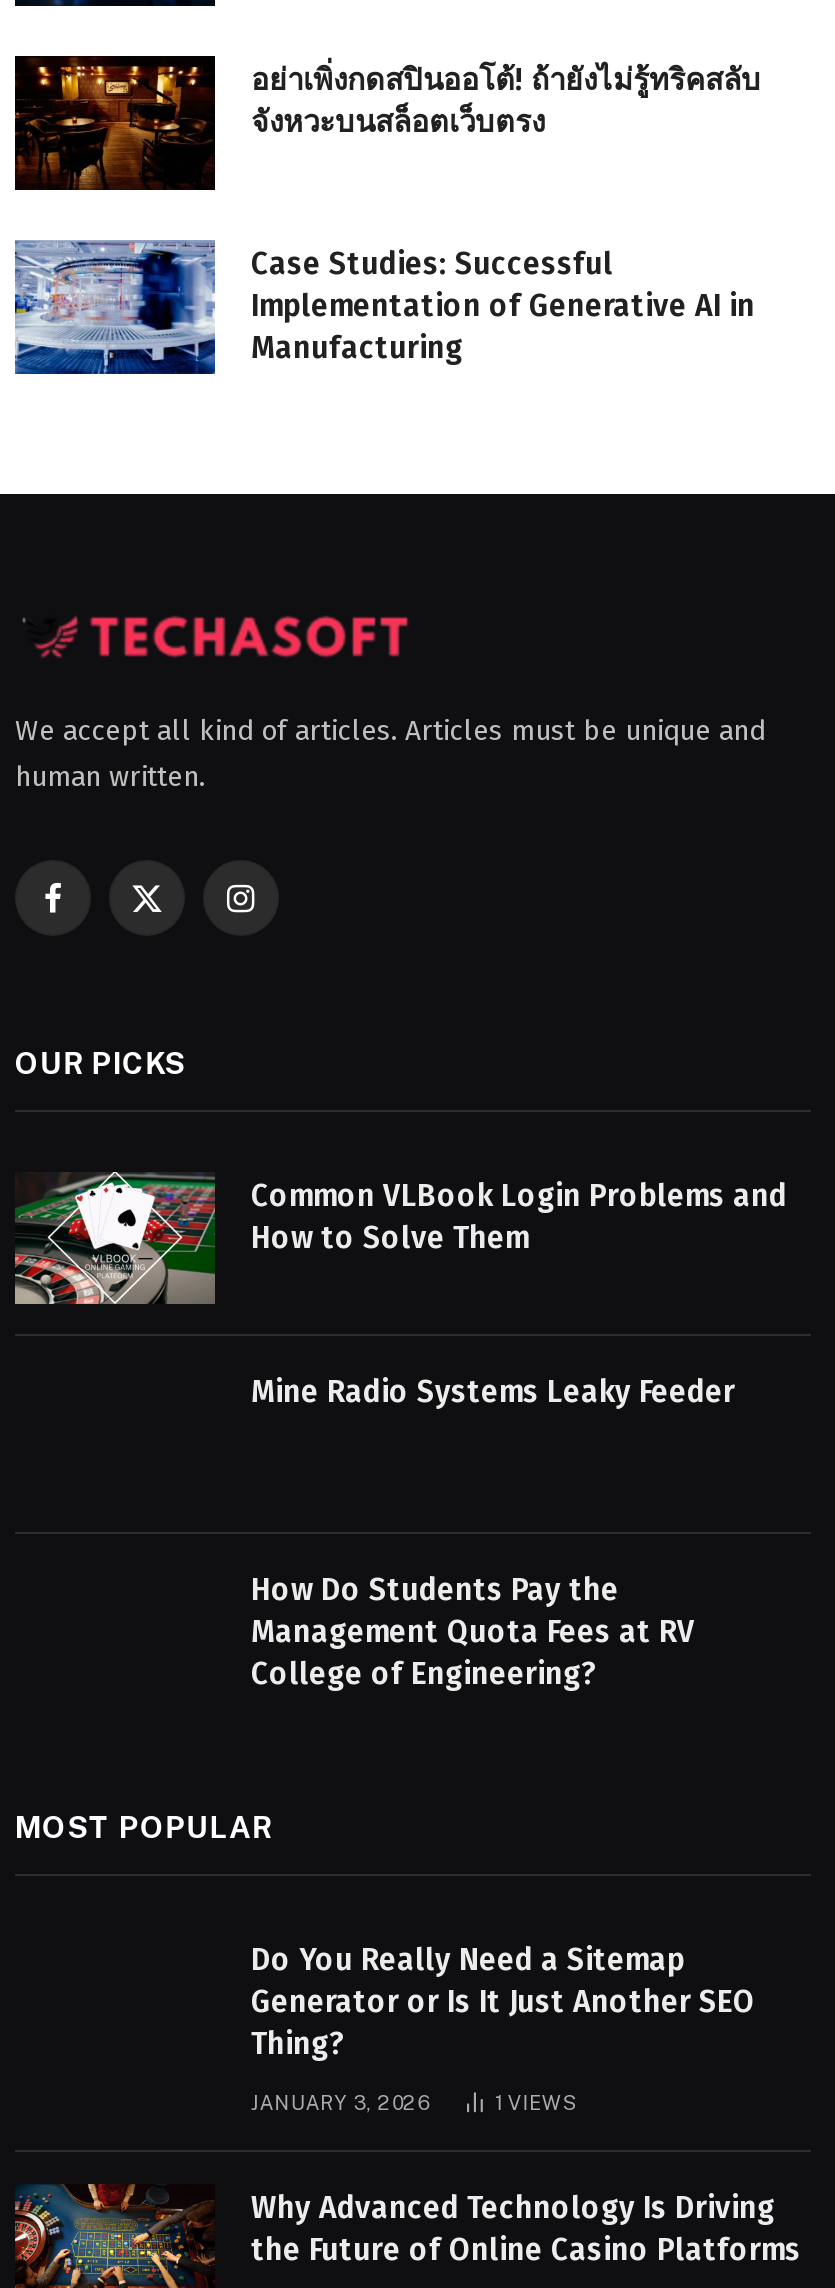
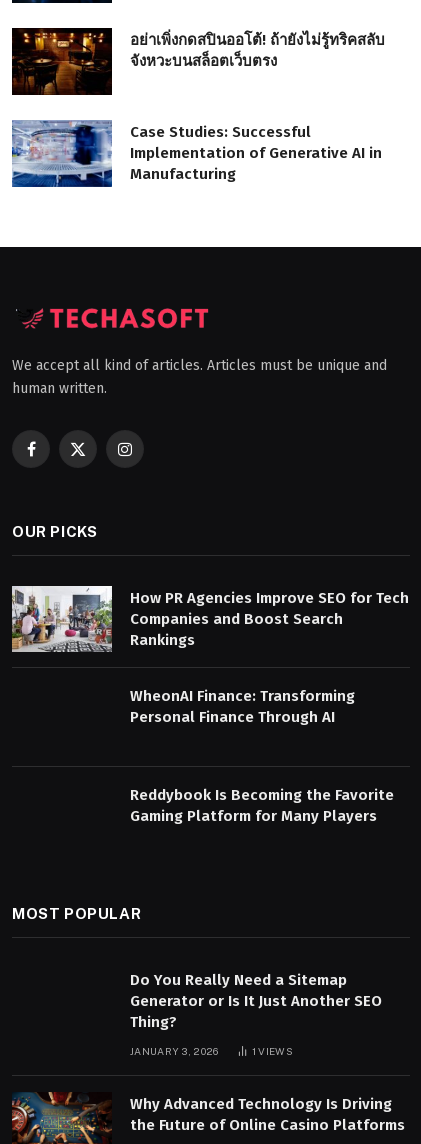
[15,1172,787,1306] [image] | Common VLBook Login Problems and | How to Solve Them -> [11,585,409,653] [image] | How PR Agencies Improve SEO for Tech | Companies and Boost Search | Rankings
[251,1374,735,1410] Mine Radio Systems Leaky Feeder -> [130,687,355,726] WheonAI Finance: Transforming | Personal Finance Through AI
[251,1572,695,1692] How Do Students Pay the | Management Quota Fees at RV | College of Engineering? -> [130,786,394,825] Reddybook Is Becoming the Favorite | Gaming Platform for Many Players

